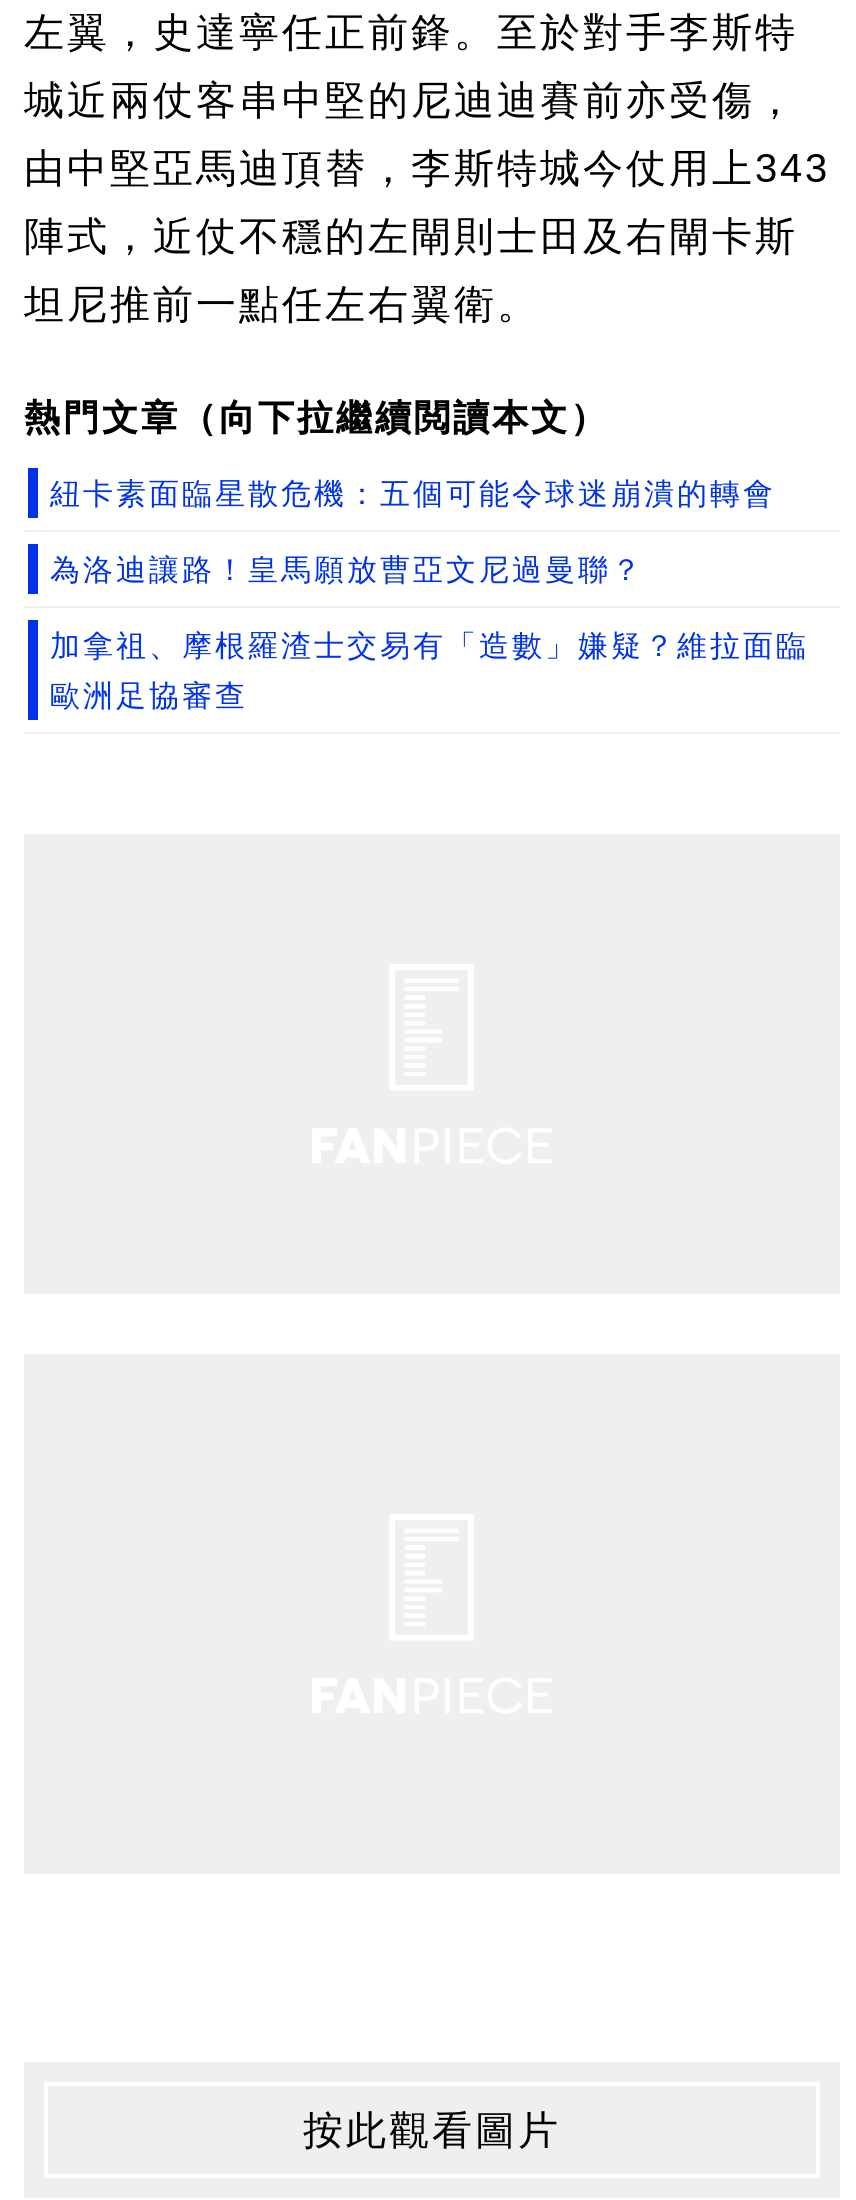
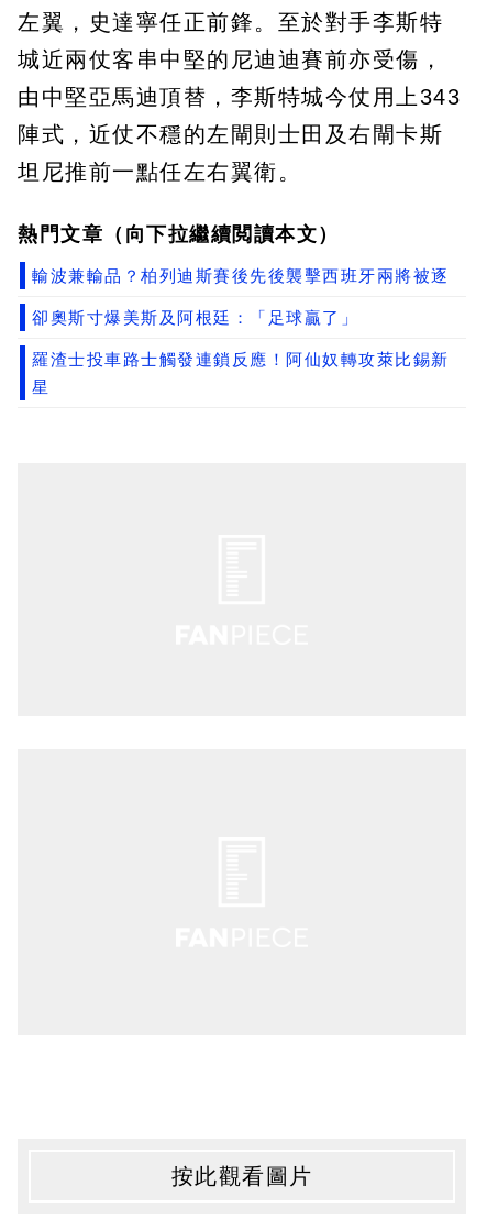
[50,476,776,510] 紐卡素面臨星散危機：五個可能令球迷崩潰的轉會 -> [32,266,449,285] 輸波兼輸品？柏列迪斯賽後先後襲擊西班牙兩將被逐
[50,552,644,586] 為洛迪讓路！皇馬願放曹亞文尼過曼聯？ -> [32,308,358,327] 卻奧斯寸爆美斯及阿根廷：「足球贏了」
[50,628,809,662] 加拿祖、摩根羅渣士交易有「造數」嫌疑？維拉面臨 -> [32,350,449,369] 羅渣士投車路士觸發連鎖反應！阿仙奴轉攻萊比錫新
[50,678,248,712] 歐洲足協審查 -> [32,377,50,396] 星

